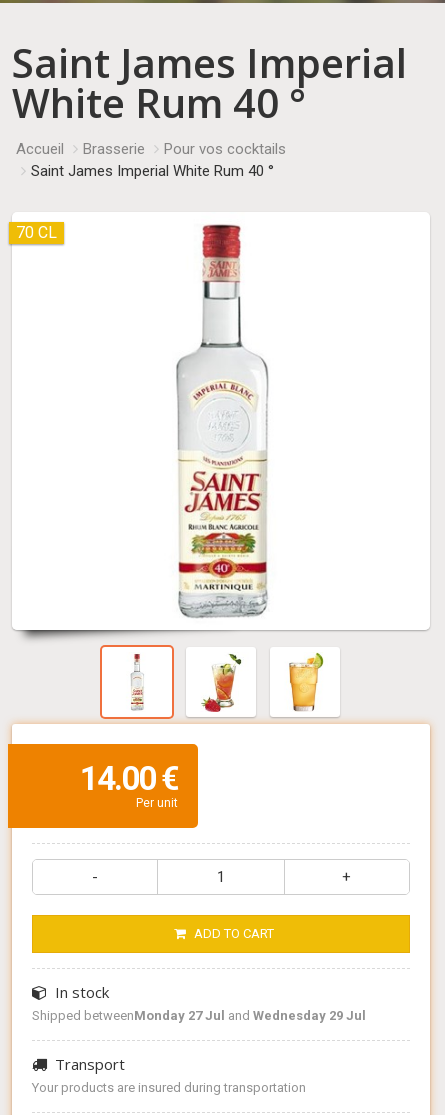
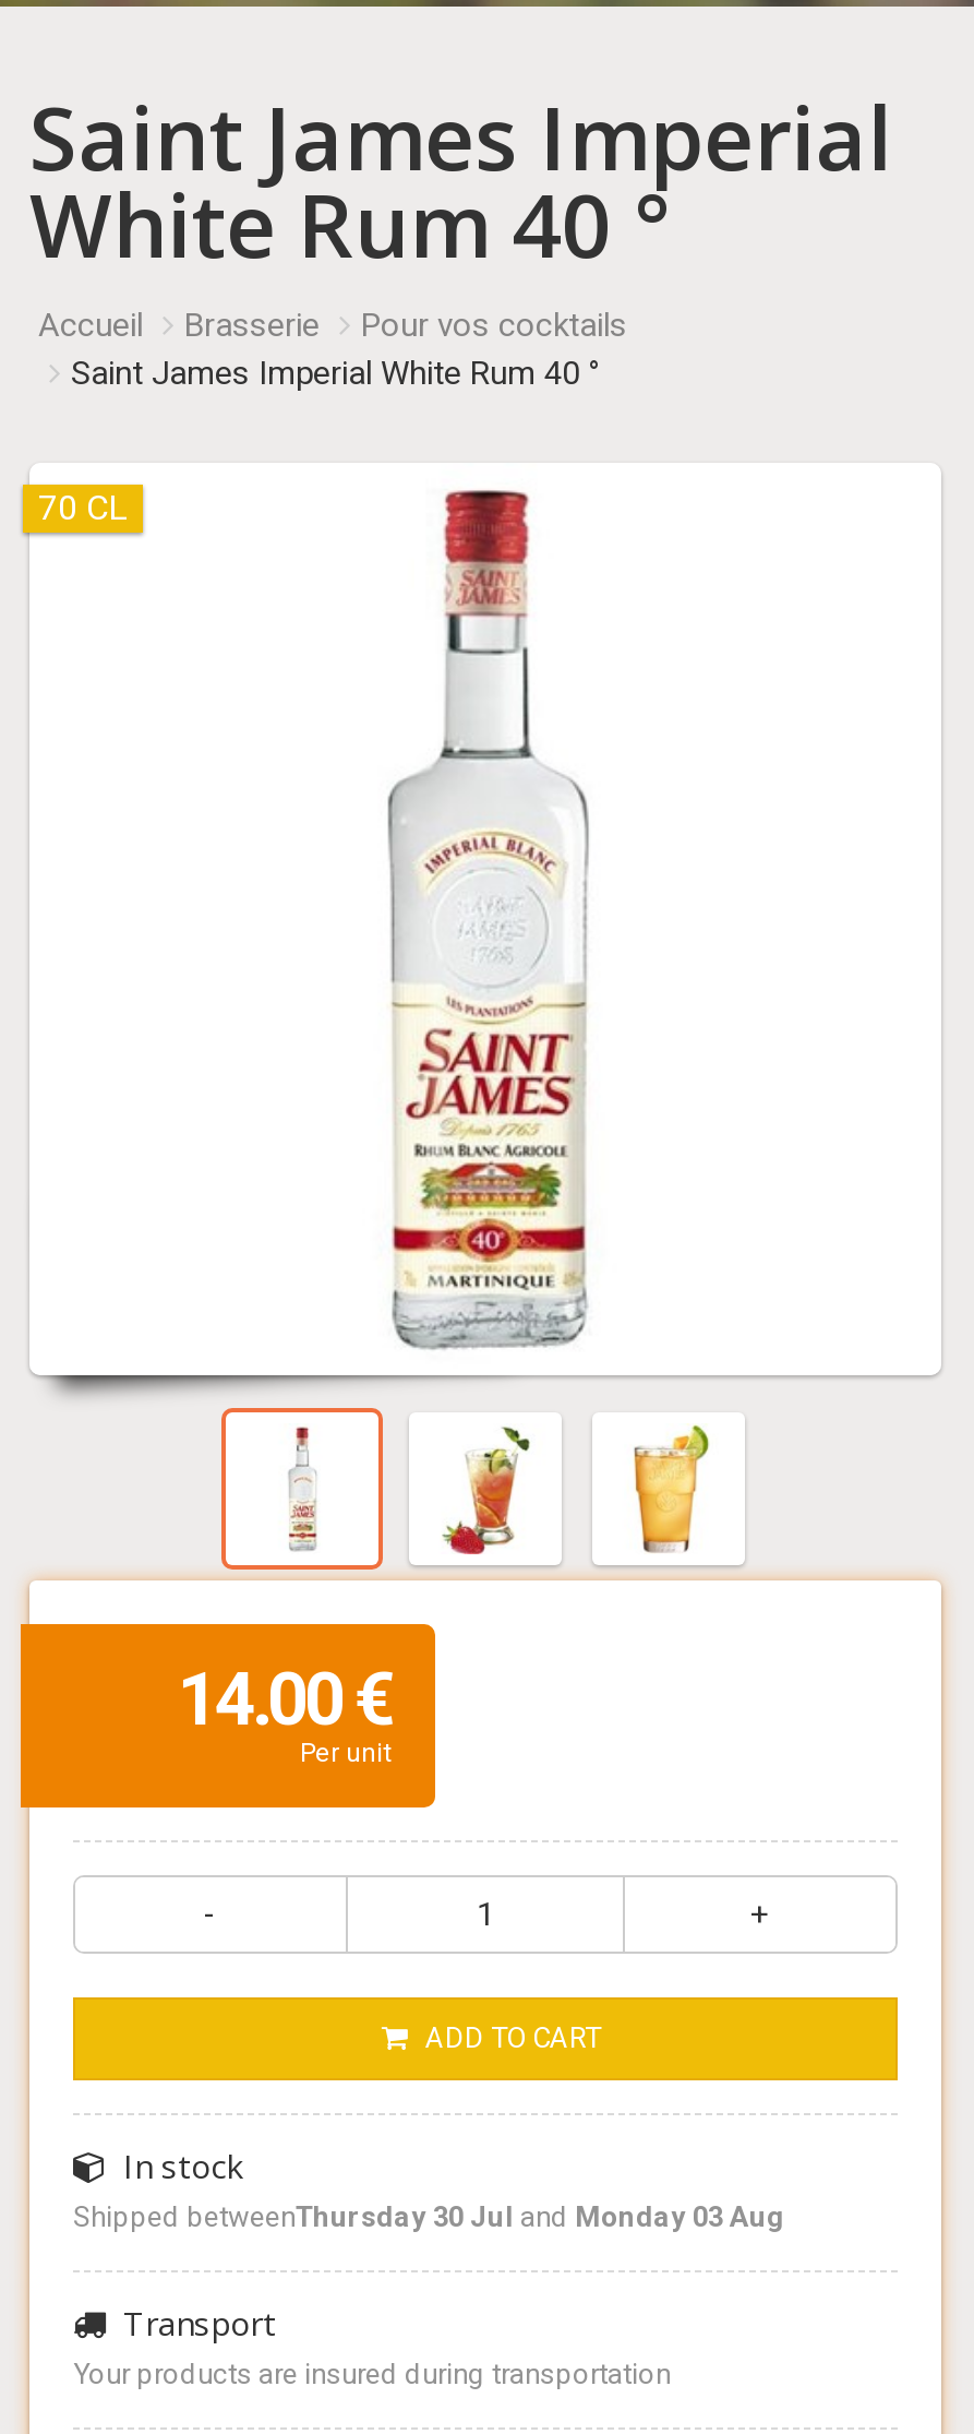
[32,1008,366,1023] Shipped betweenMonday 27 Jul and Wednesday 29 Jul -> [73,2200,784,2233] Shipped betweenThursday 30 Jul and Monday 03 Aug

